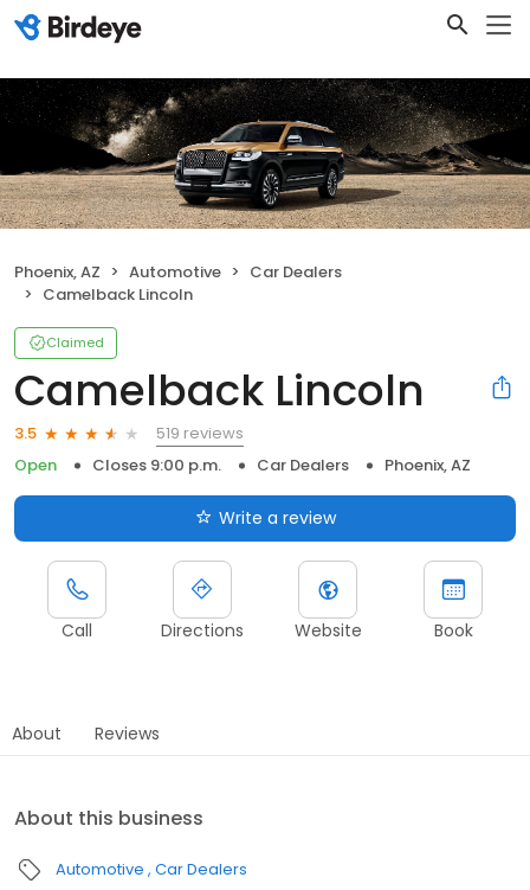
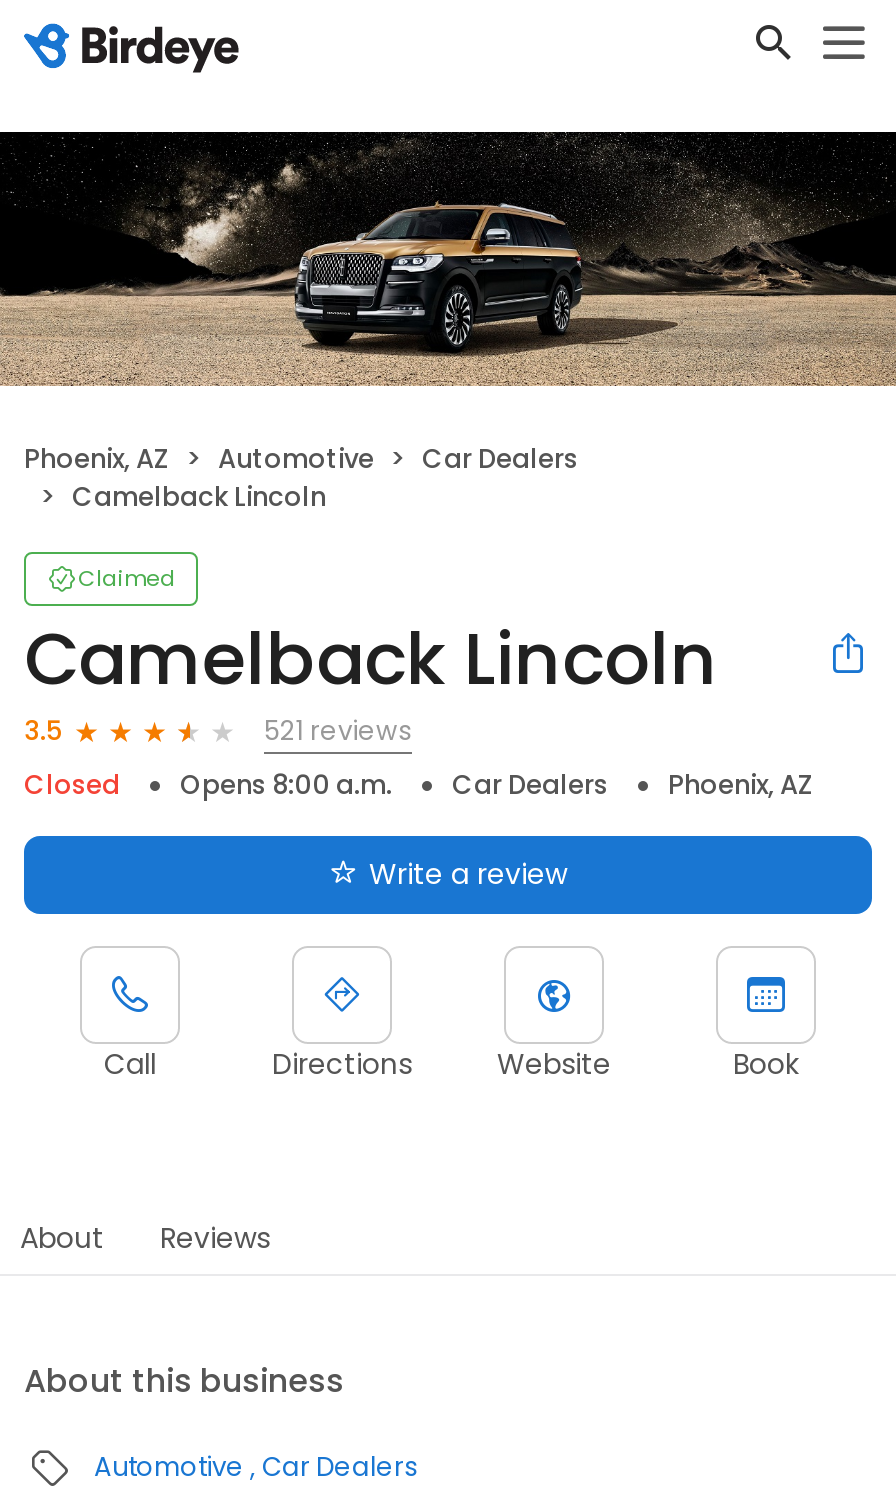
[14,422,244,476] 519 reviews | Open | Closes 9:00 p.m. -> [24,712,412,804] 521 reviews | Closed | Opens 8:00 a.m.

